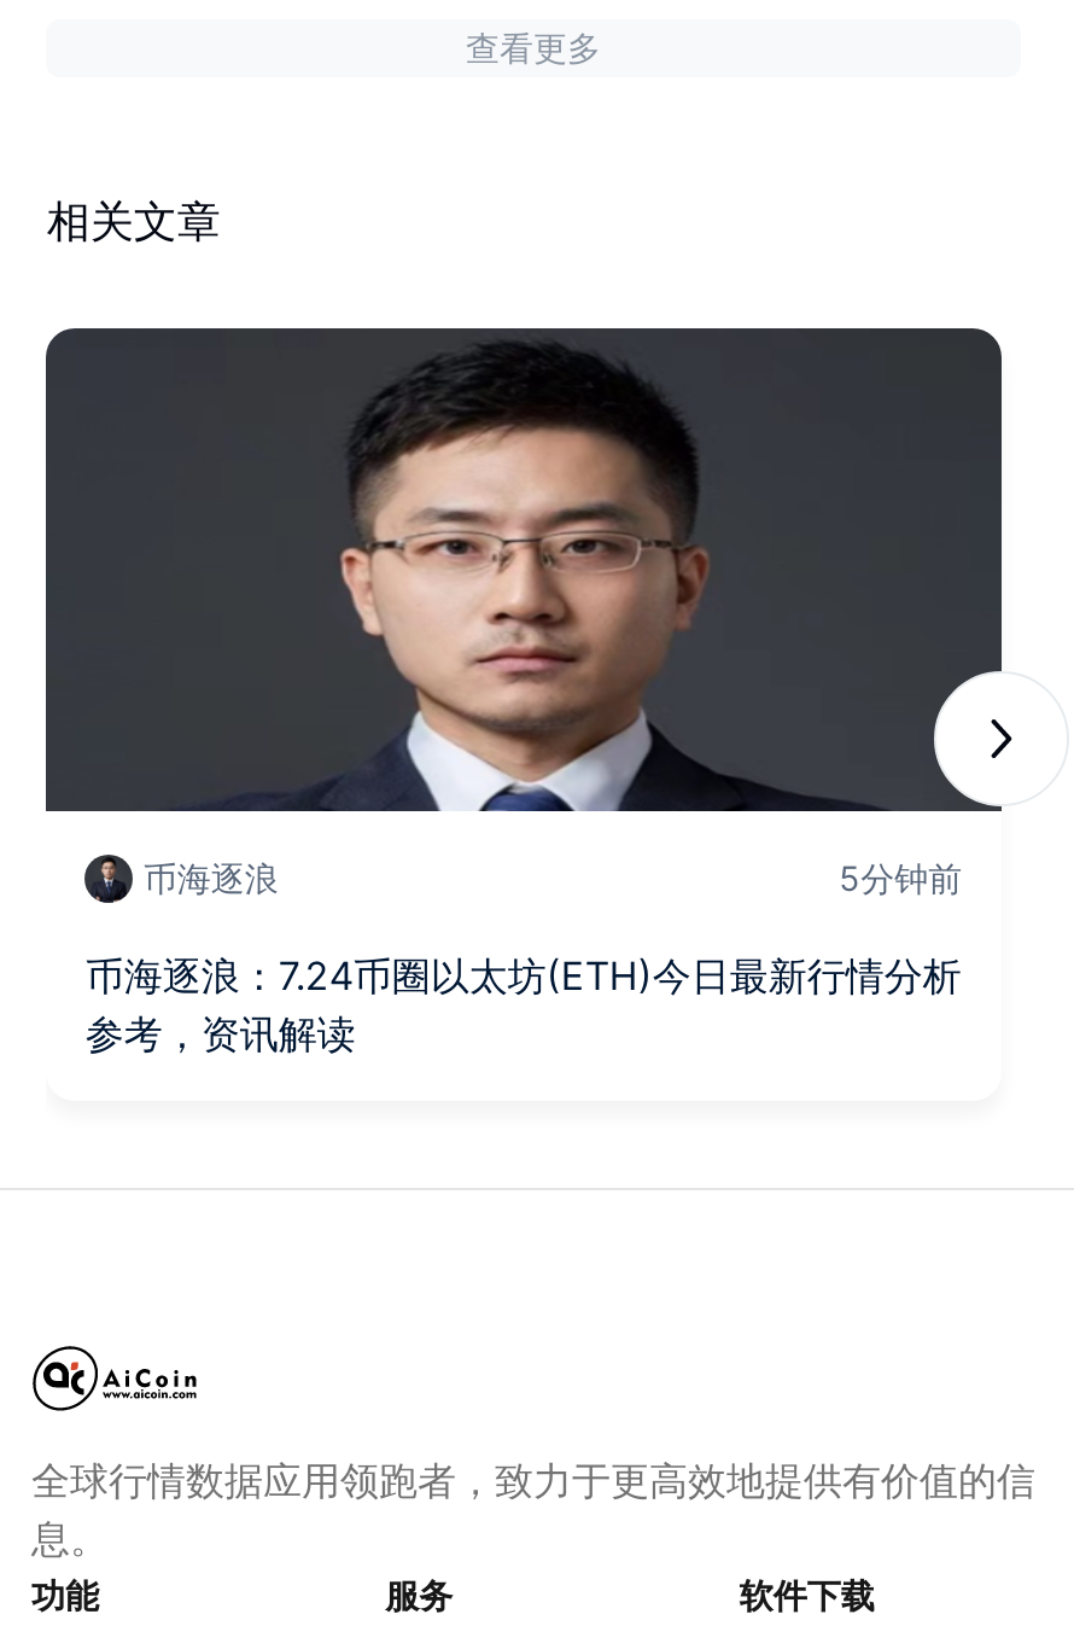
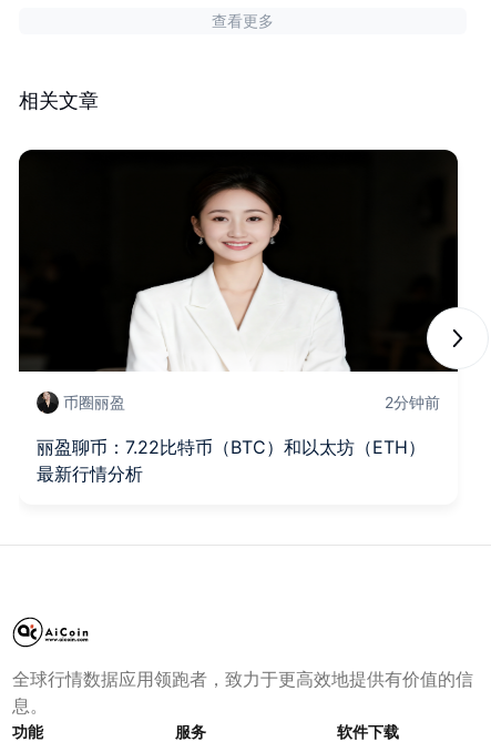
[46,328,1002,899] [image] | 币海逐浪 | 5分钟前 -> [20,151,458,412] [image] | 币圈丽盈 | 2分钟前
[85,952,962,1058] 币海逐浪：7.24币圈以太坊(ETH)今日最新行情分析 | 参考，资讯解读 -> [37,436,426,485] 丽盈聊币：7.22比特币（BTC）和以太坊（ETH） | 最新行情分析

